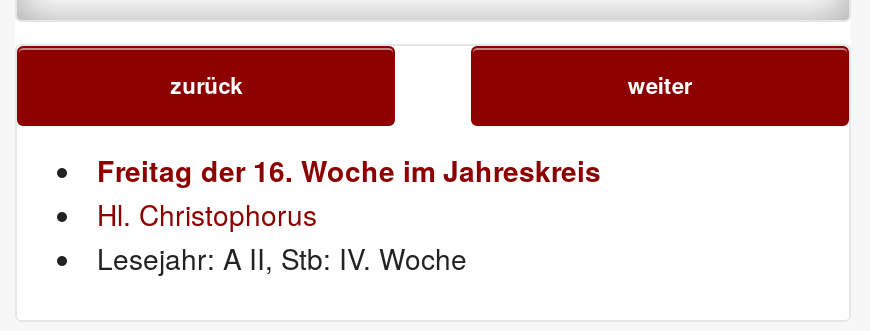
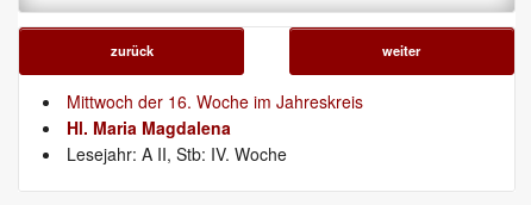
[97,150,601,234] Freitag der 16. Woche im Jahreskreis | Hl. Christophorus -> [67,89,363,139] Mittwoch der 16. Woche im Jahreskreis | Hl. Maria Magdalena

